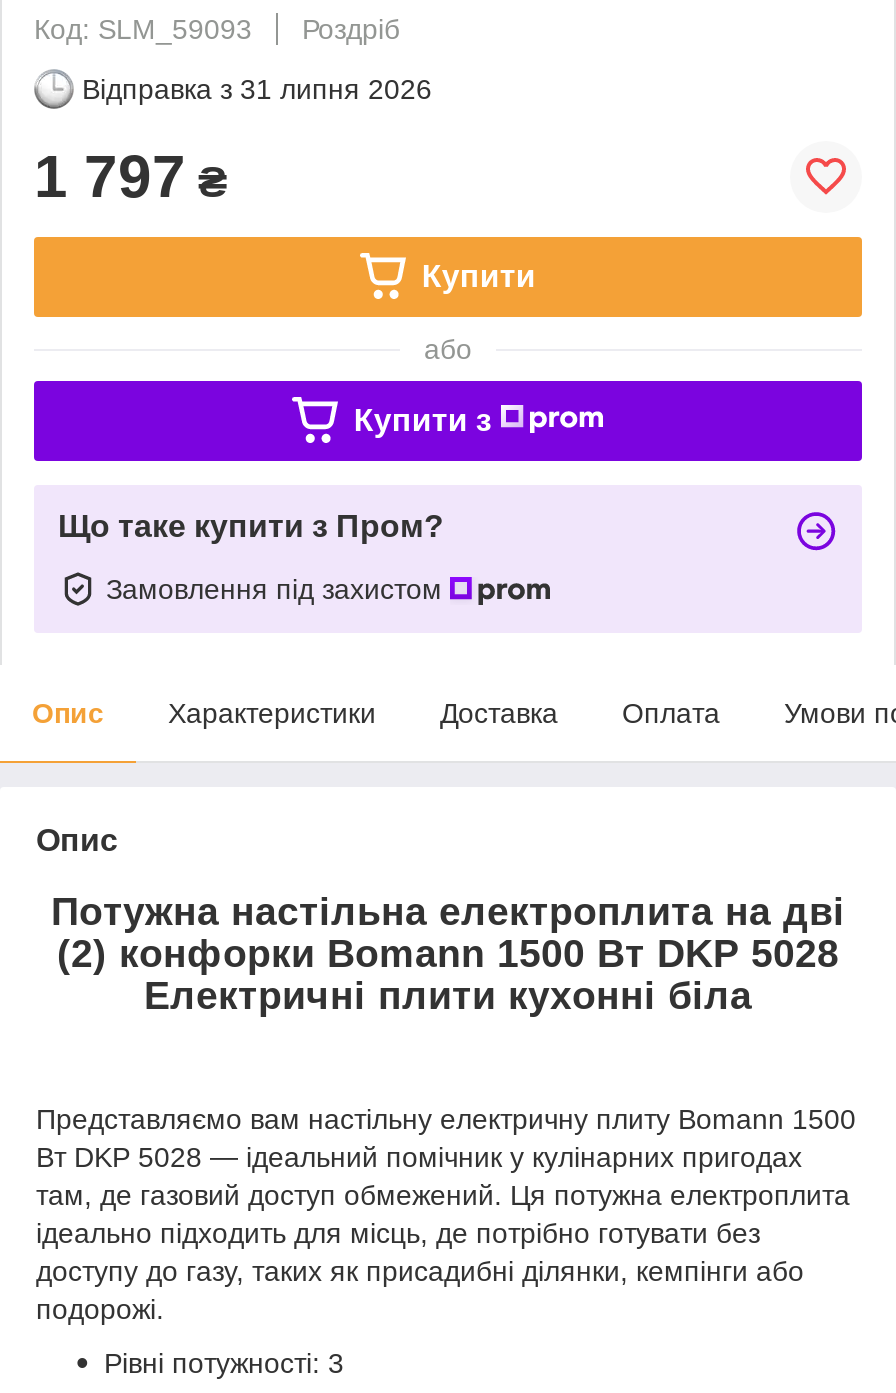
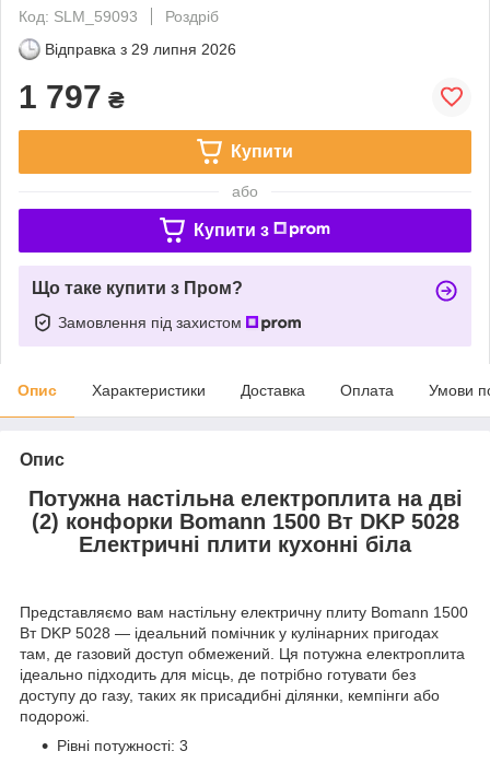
[82,73,432,105] Відправка з 31 липня 2026 -> [45,40,236,58] Відправка з 29 липня 2026

